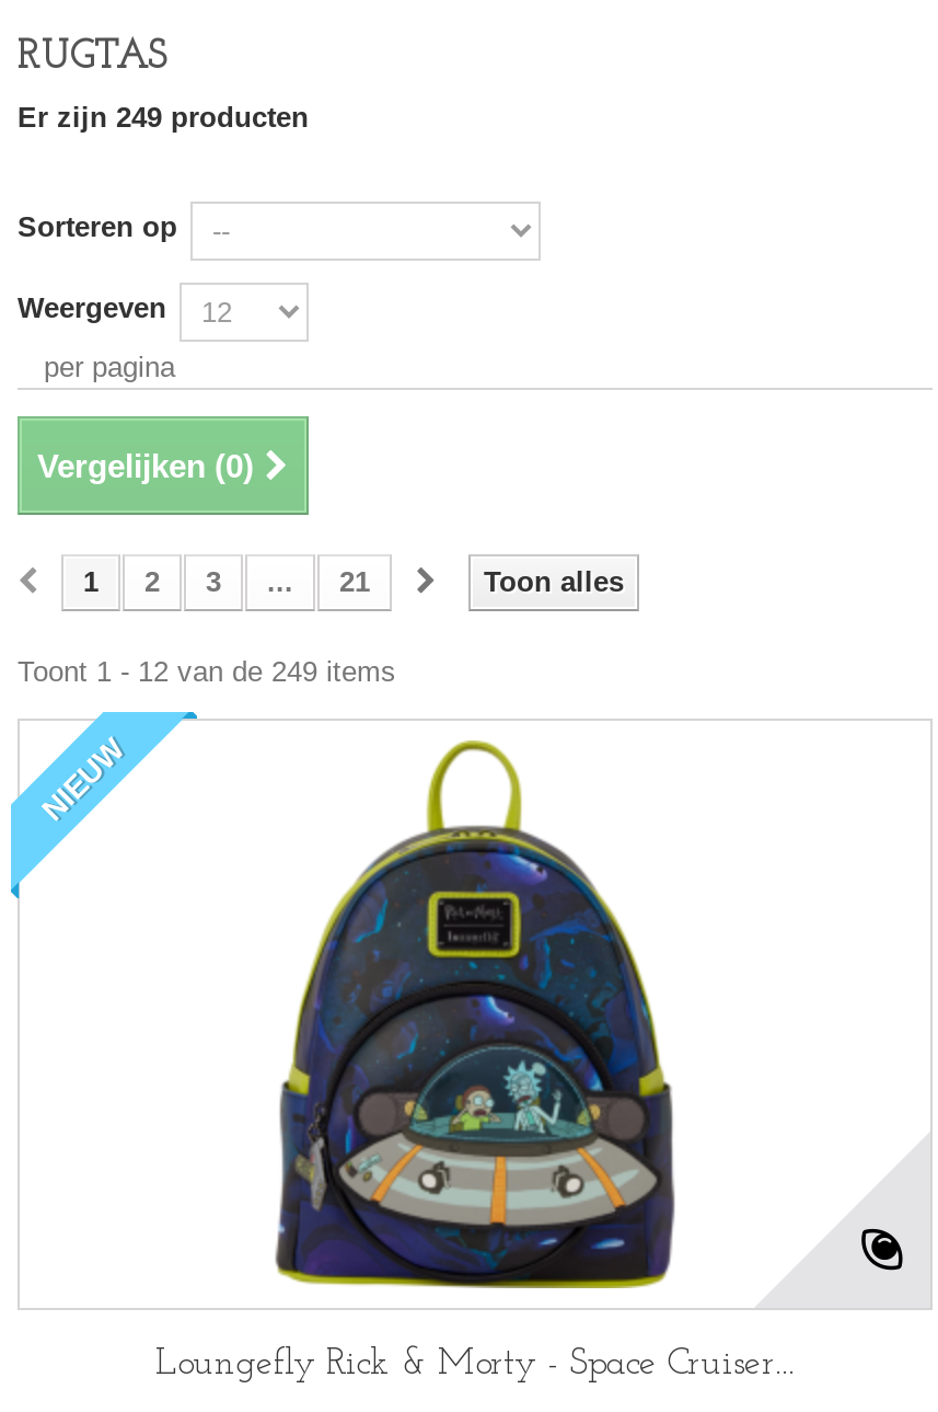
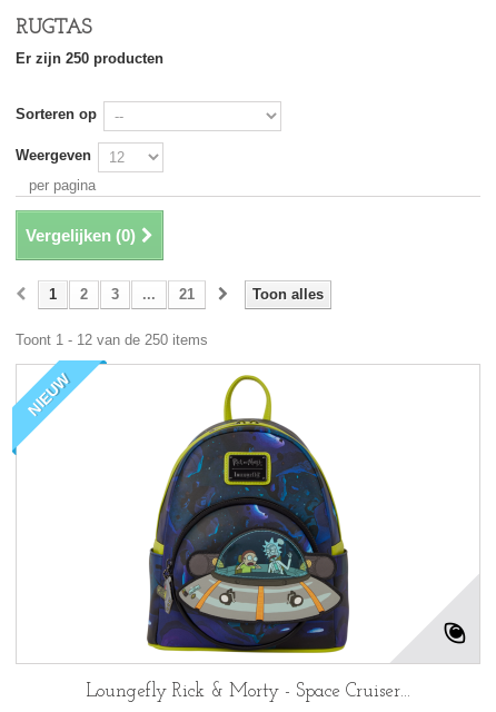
[18,101,309,134] Er zijn 249 producten -> [16,50,163,67] Er zijn 250 producten
[18,655,396,688] Toont 1 - 12 van de 249 items -> [16,332,208,348] Toont 1 - 12 van de 250 items

